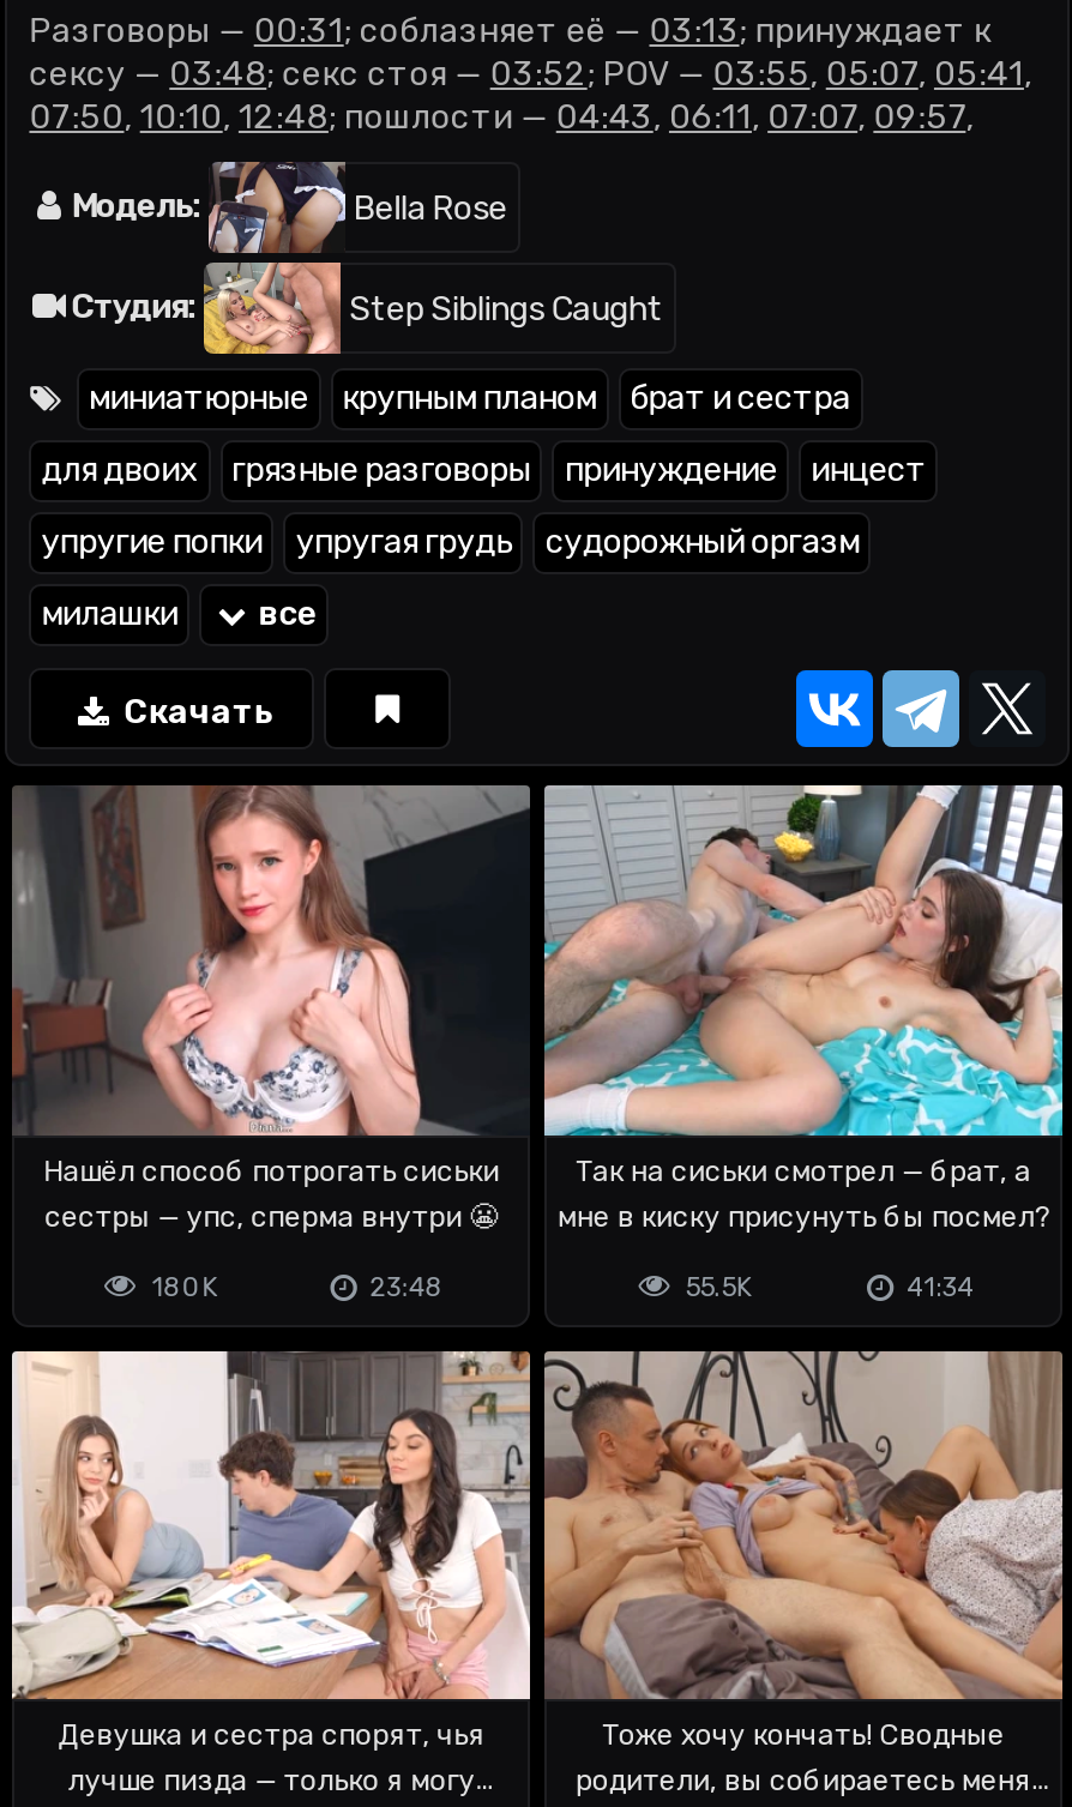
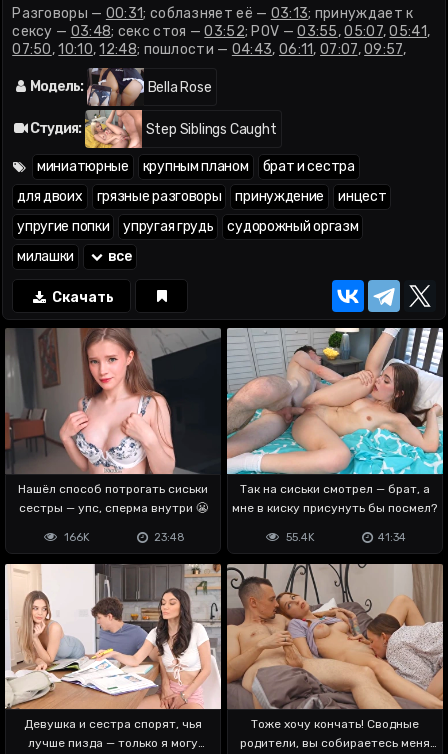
[151,1271,218,1302] 180K -> [64,530,90,543] 166K
[685,1271,753,1302] 55.5K -> [285,530,314,543] 55.4K

